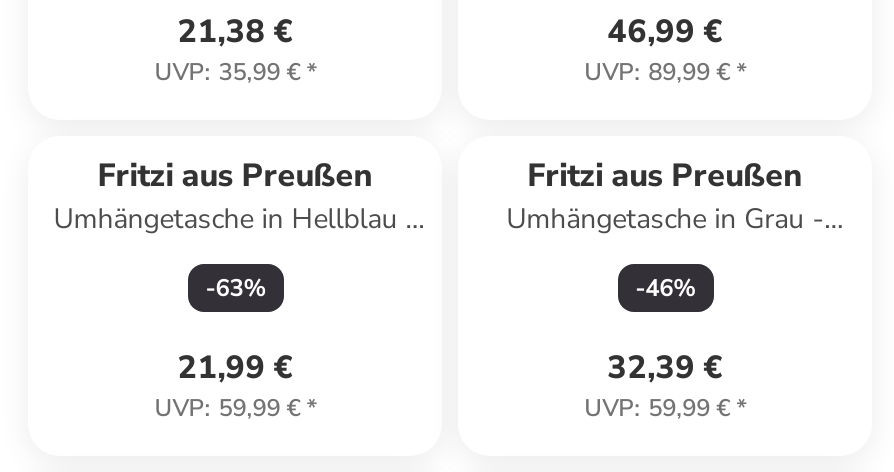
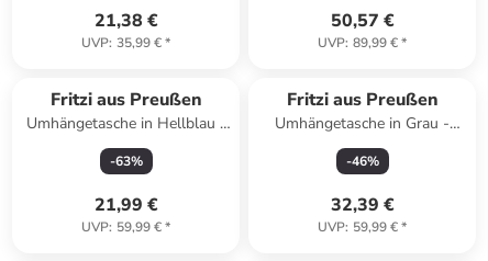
[607,10,723,54] 46,99 € -> [330,9,394,33] 50,57 €

